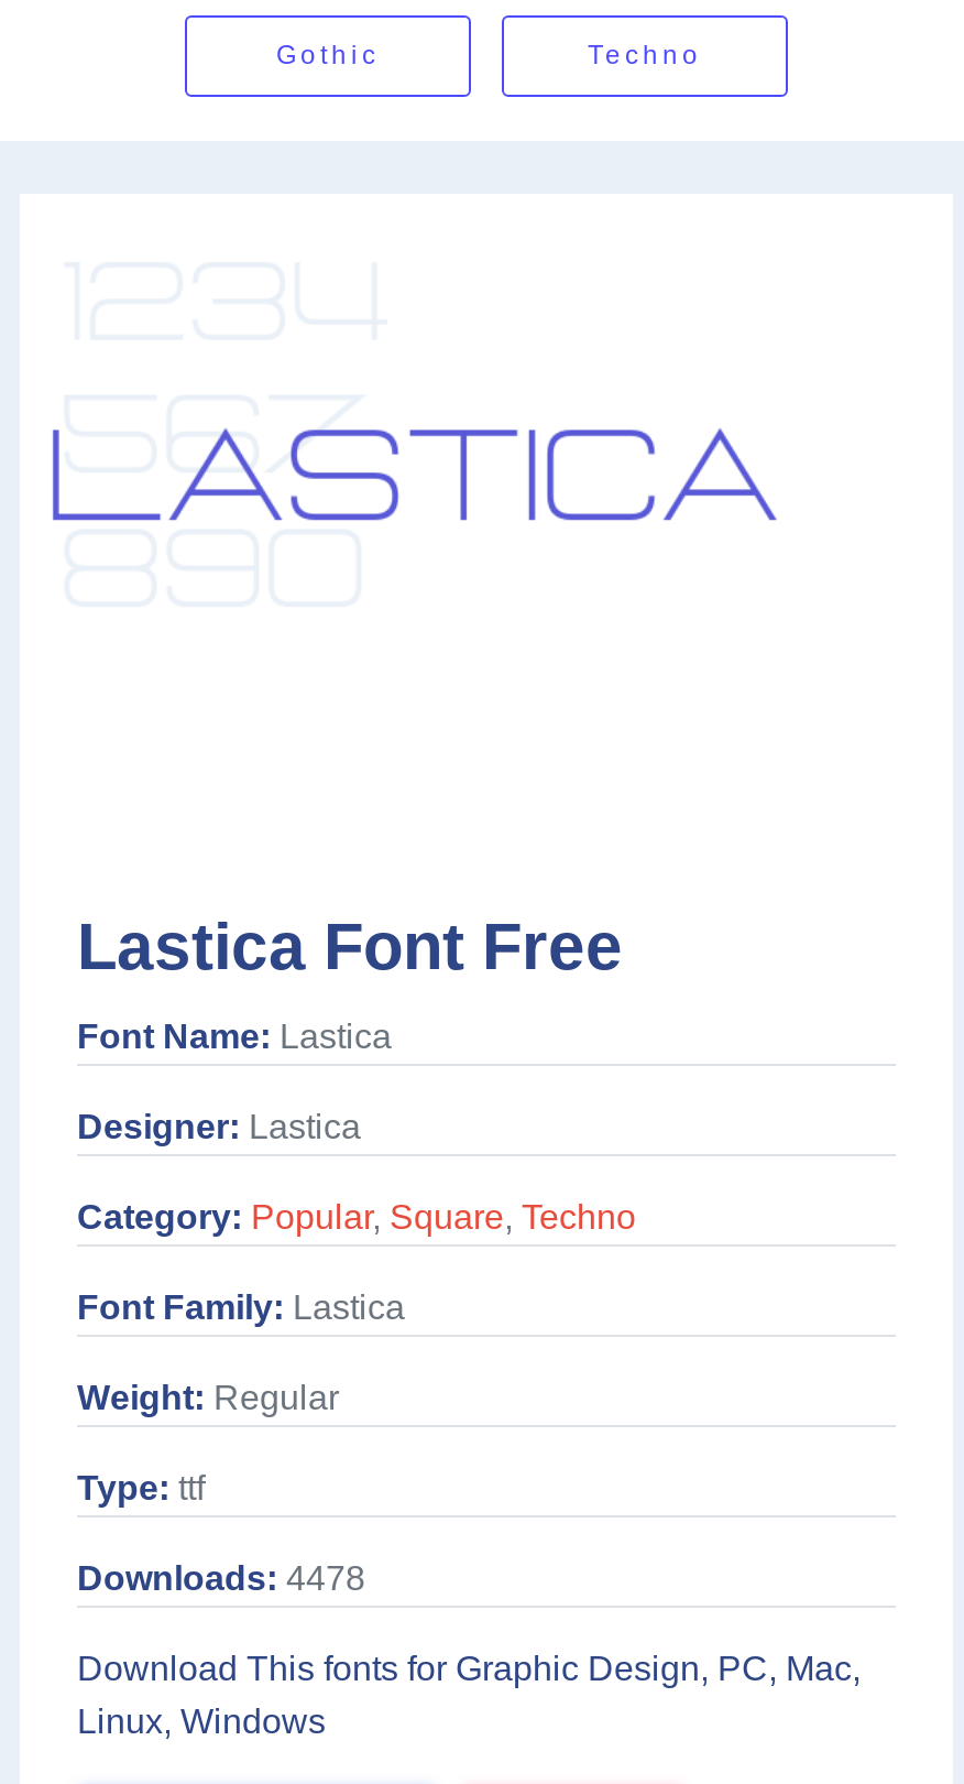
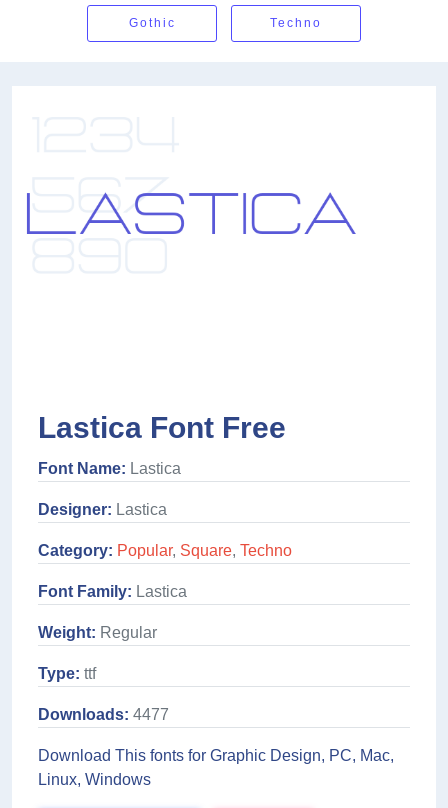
[77,1560,365,1597] Downloads: 4478 -> [38,706,169,723] Downloads: 4477

